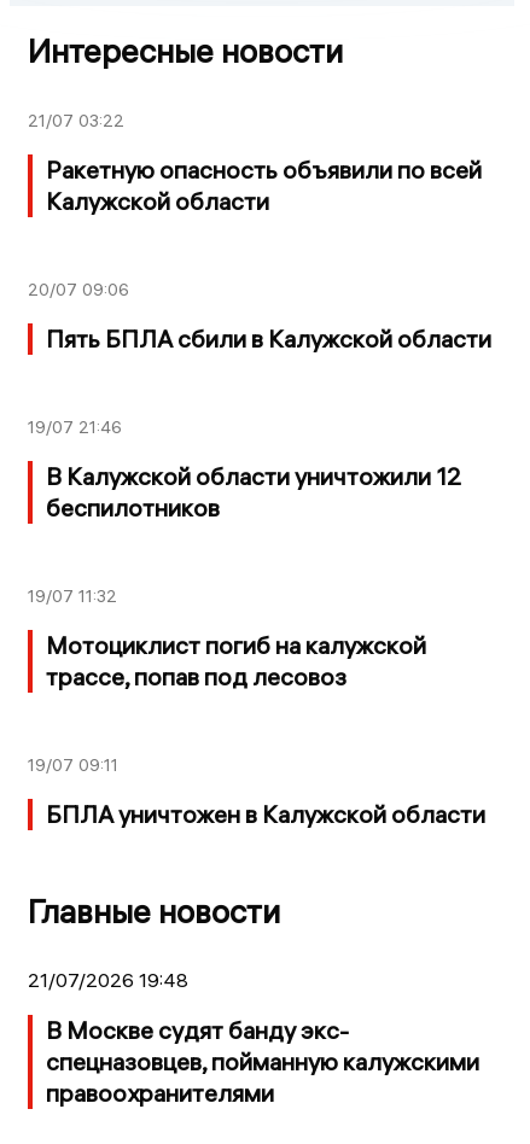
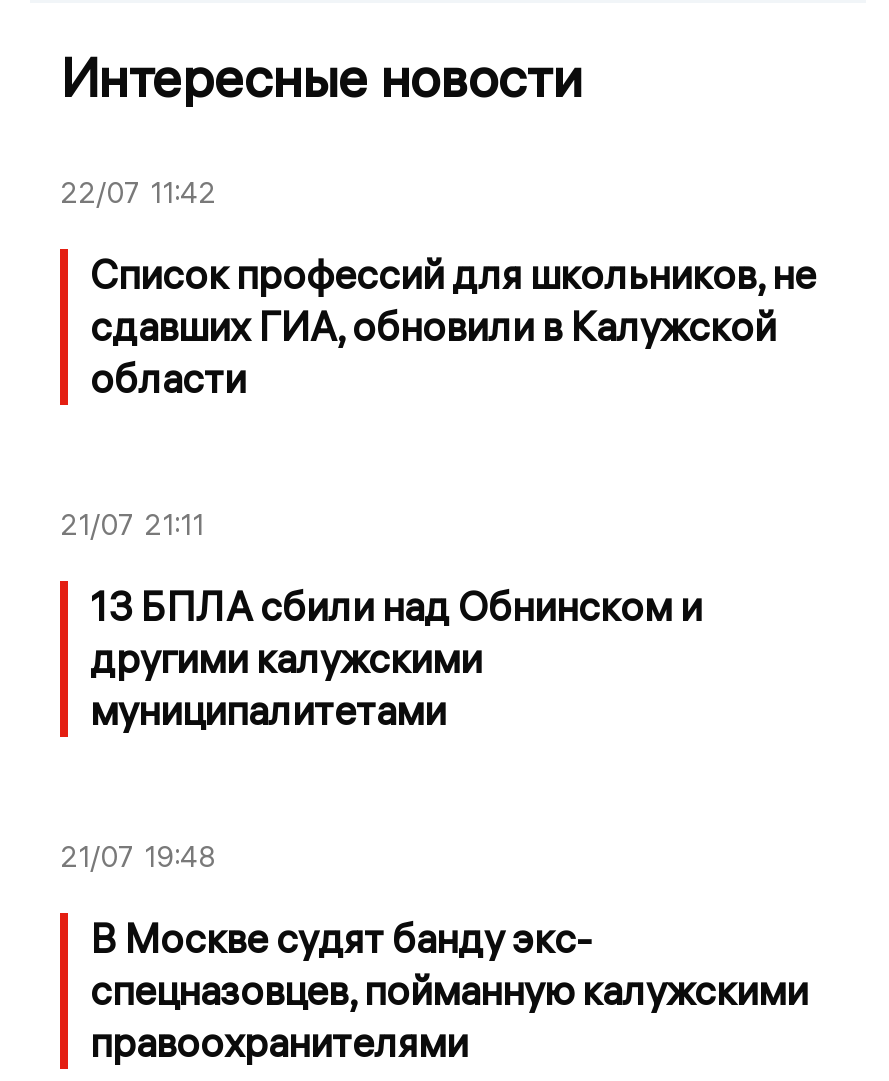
[28,110,491,992] 21/07 03:22 | Ракетную опасность объявили по всей | Калужской области | 20/07 09:06 | Пять БПЛА сбили в Калужской области | 19/07 21:46 | В Калужской области уничтожили 12 | беспилотников | 19/07 11:32 | Мотоциклист погиб на калужской | трассе, попав под лесовоз | 19/07 09:11 | БПЛА уничтожен в Калужской области | Главные новости | 21/07/2026 19:48 -> [60,175,816,875] 22/07 11:42 | Список профессий для школьников, не | сдавших ГИА, обновили в Калужской | области | 21/07 21:11 | 13 БПЛА сбили над Обнинском и | другими калужскими | муниципалитетами | 21/07 19:48

